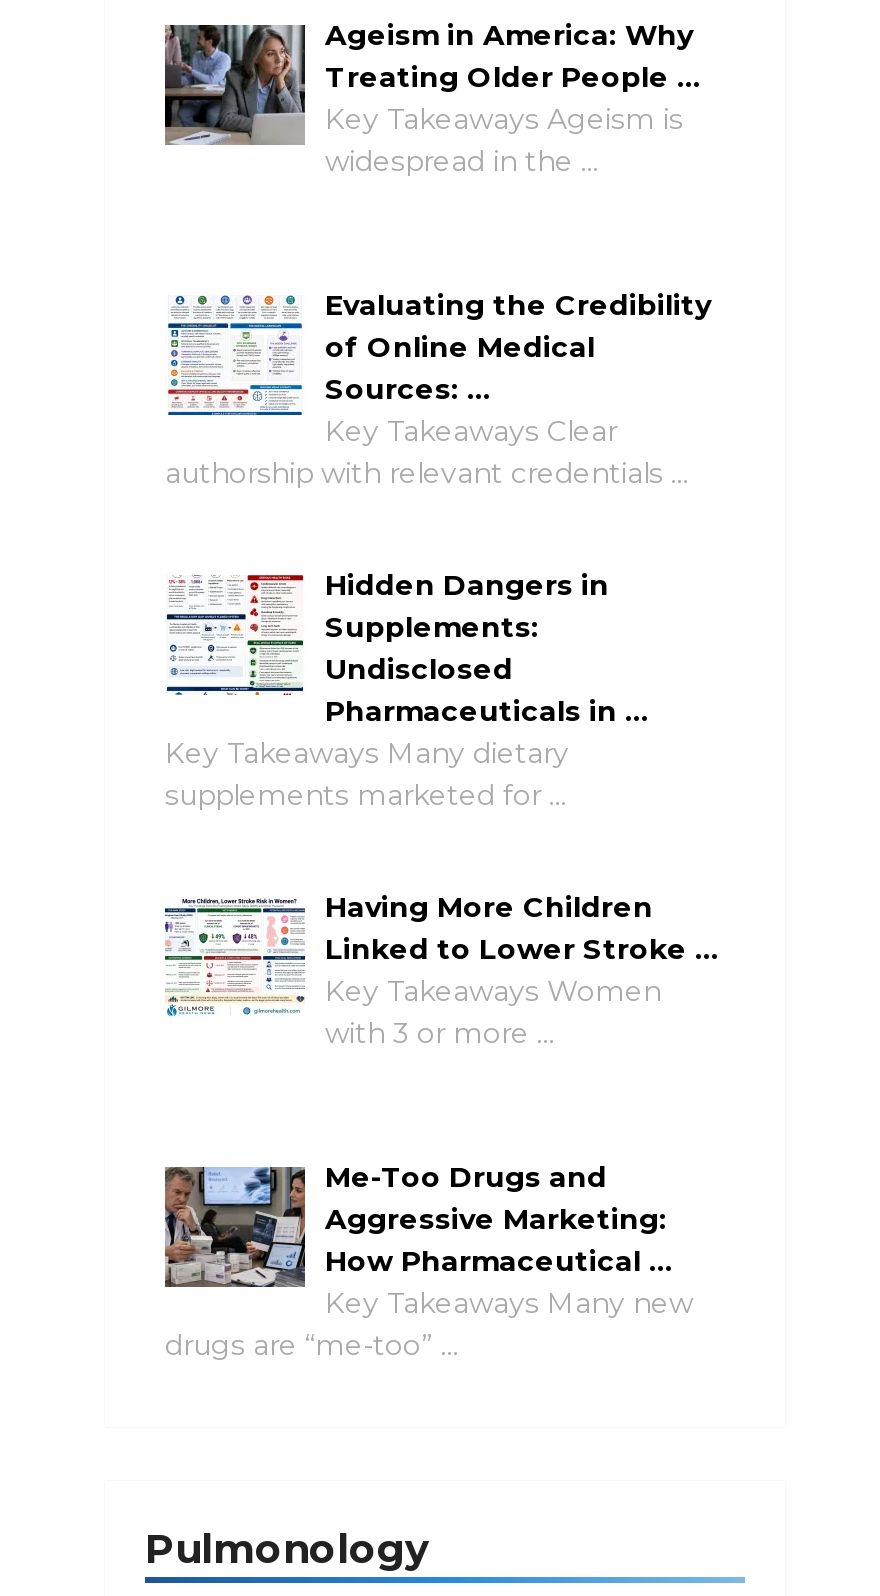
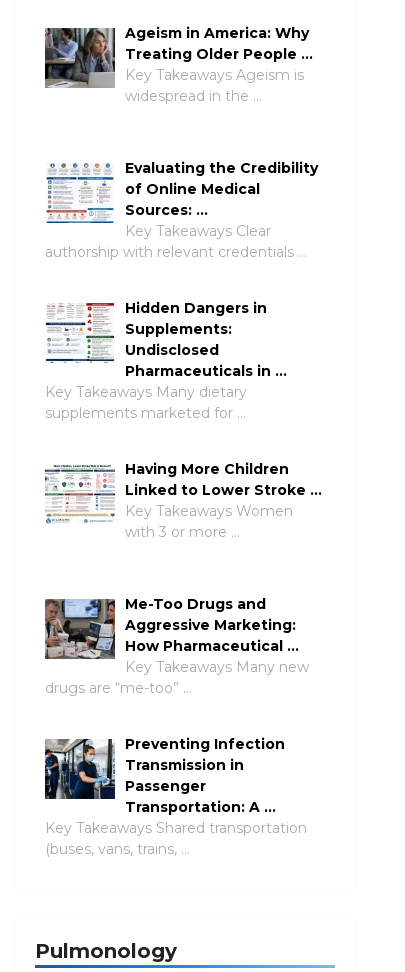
none -> [44,735,307,858] [image] | Preventing Infection | Transmission in | Passenger | Transportation: A … | Key Takeaways Shared transportation | (buses, vans, trains, …

